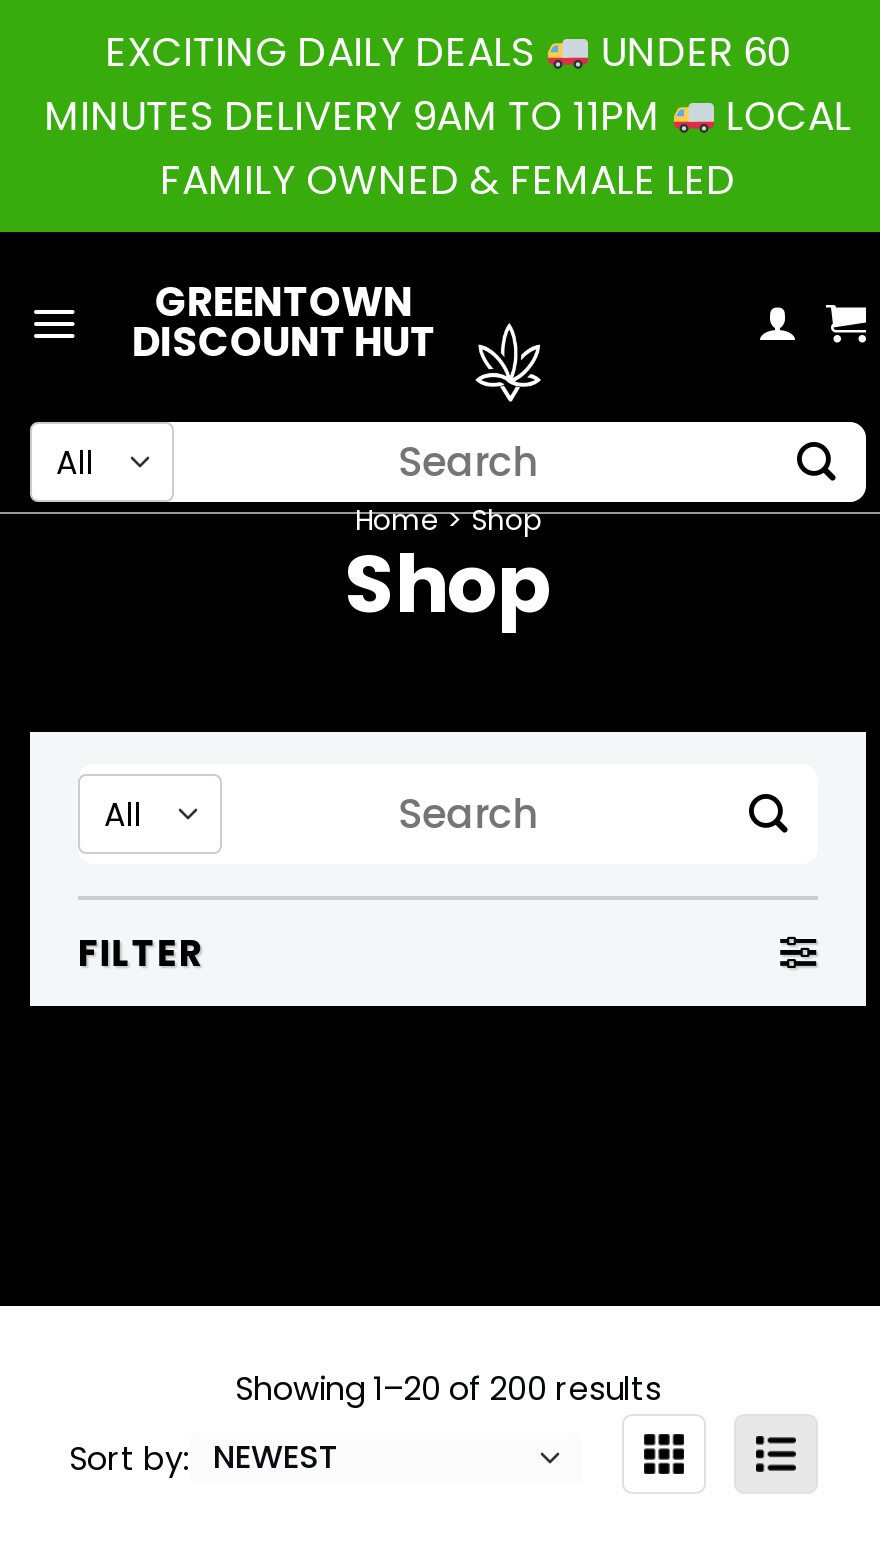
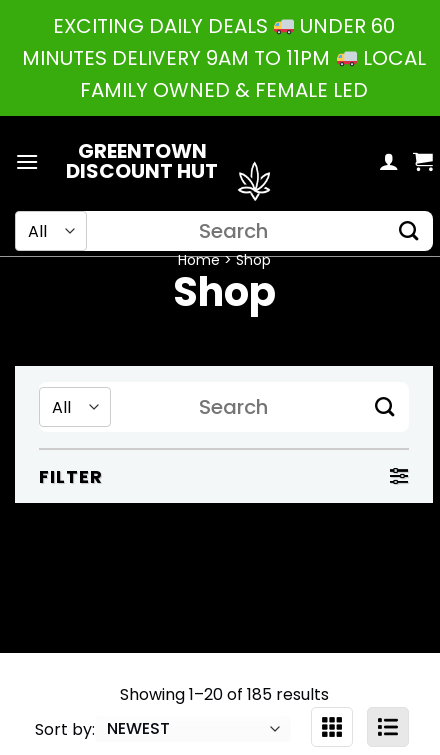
[235,1365,661,1411] Showing 1–20 of 200 results -> [119,682,328,705] Showing 1–20 of 185 results

